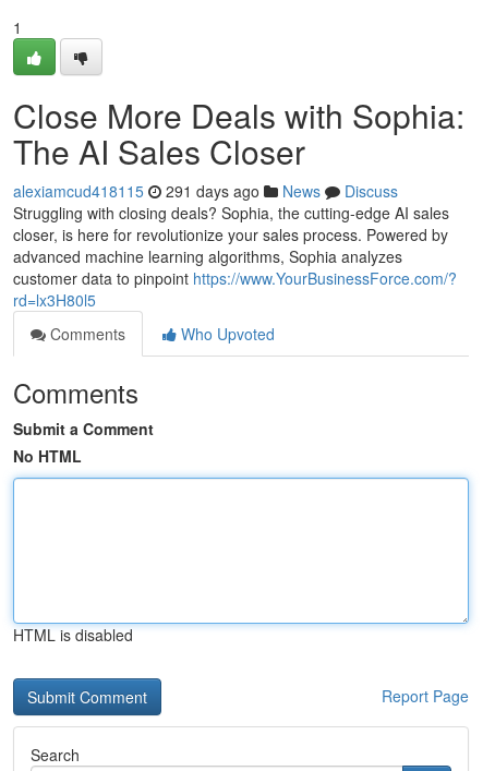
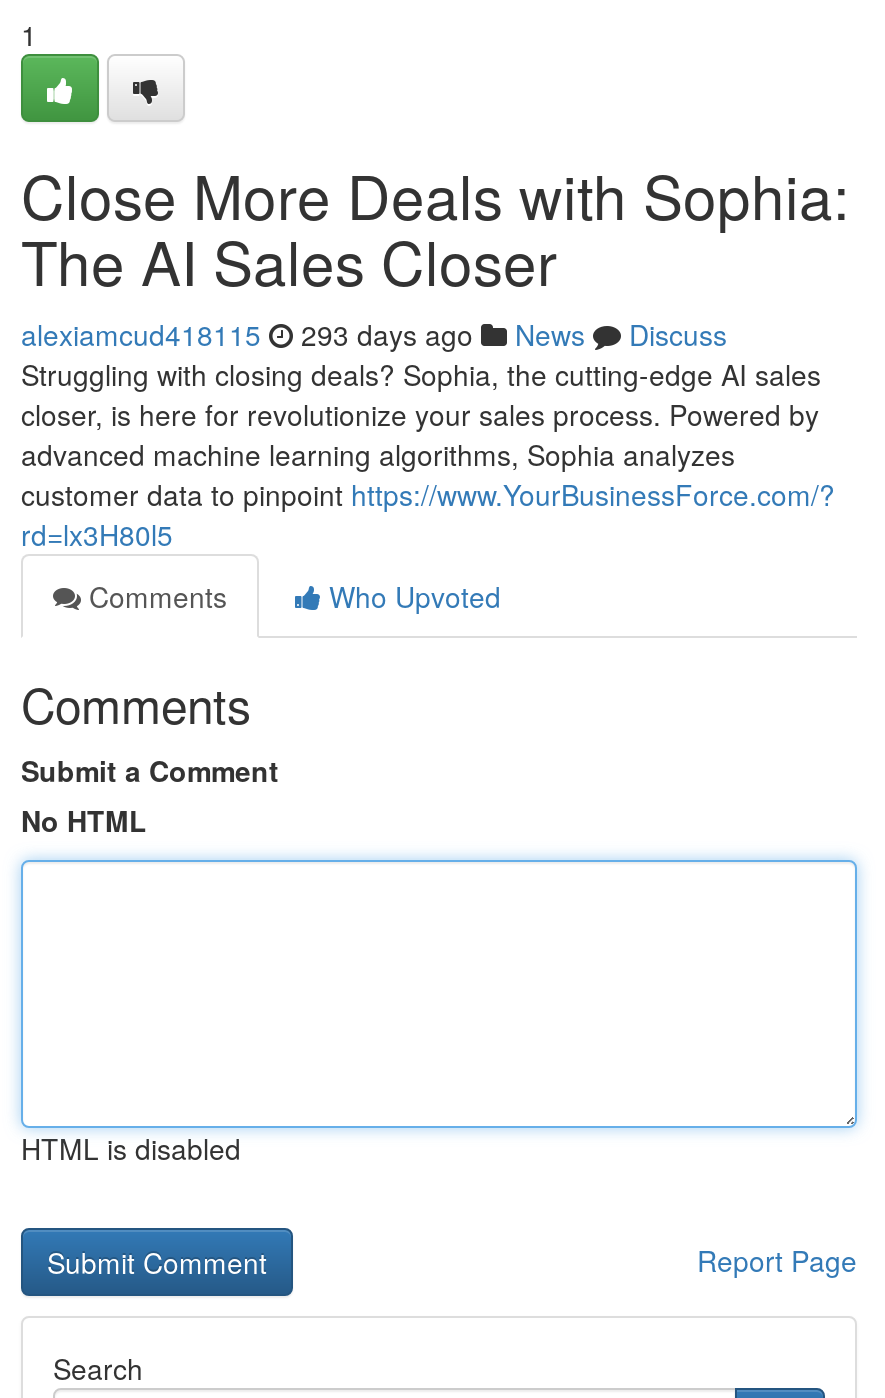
[13,180,398,202] alexiamcud418115 291 days ago News Discuss -> [21,314,727,354] alexiamcud418115 293 days ago News Discuss

